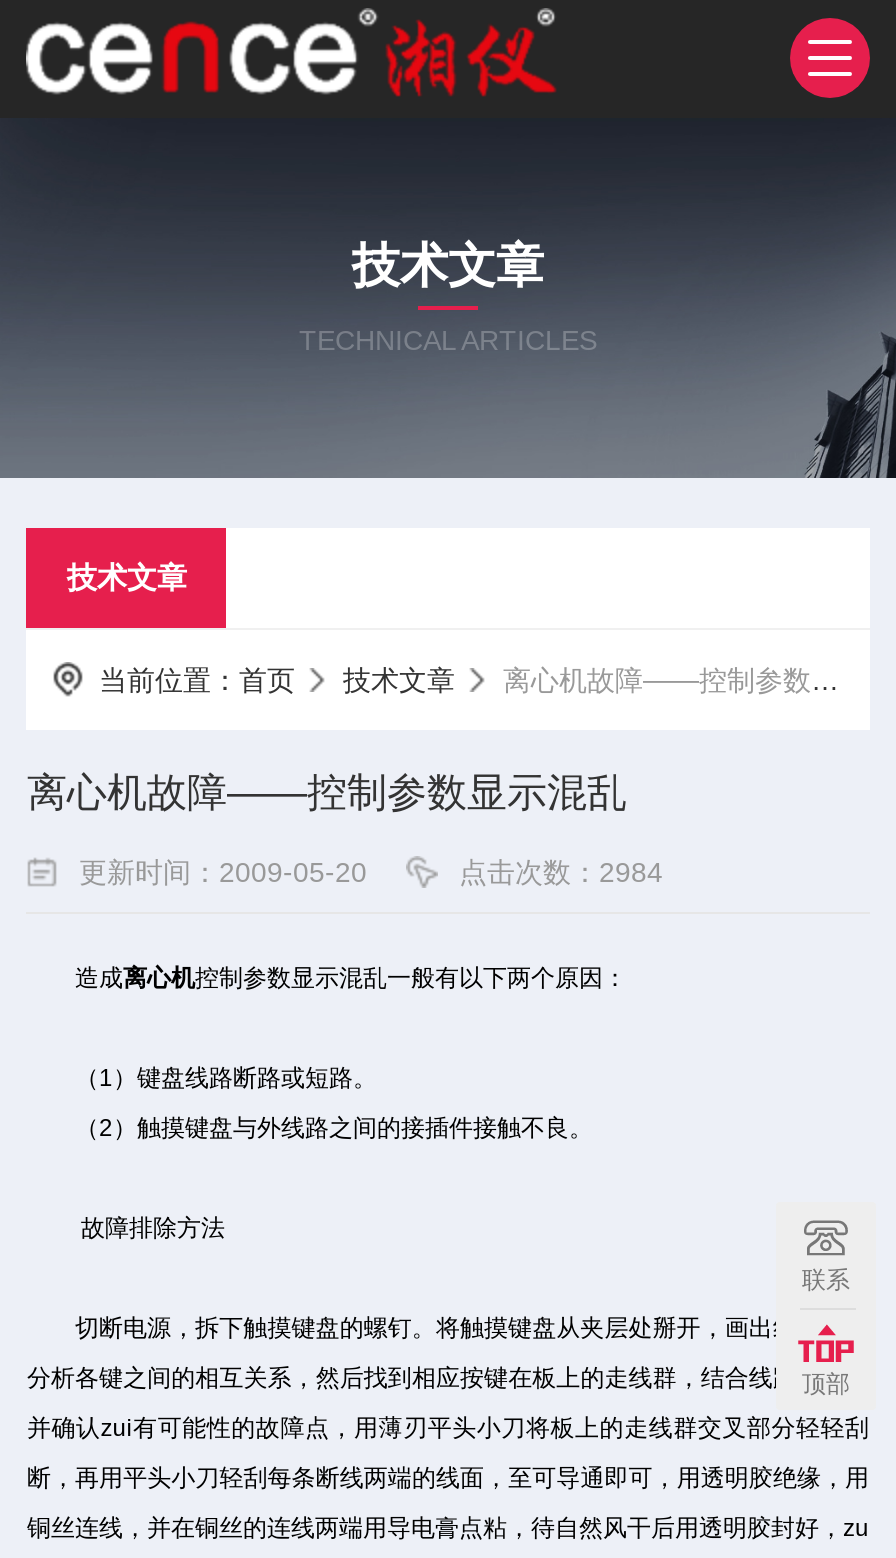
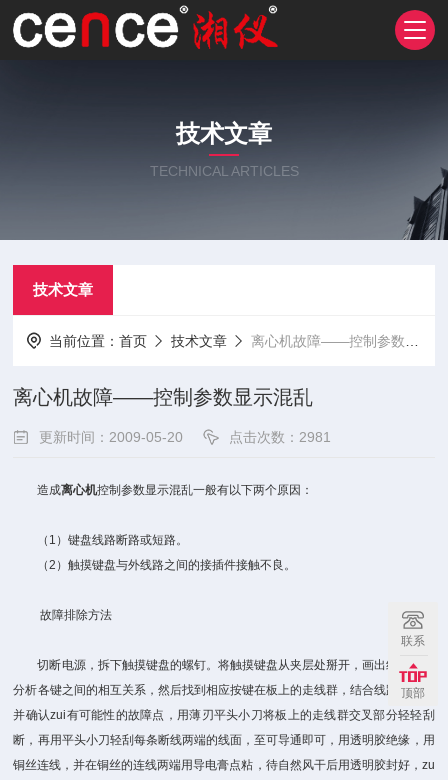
[459,856,663,888] 点击次数：2984 -> [229,429,331,445] 点击次数：2981

